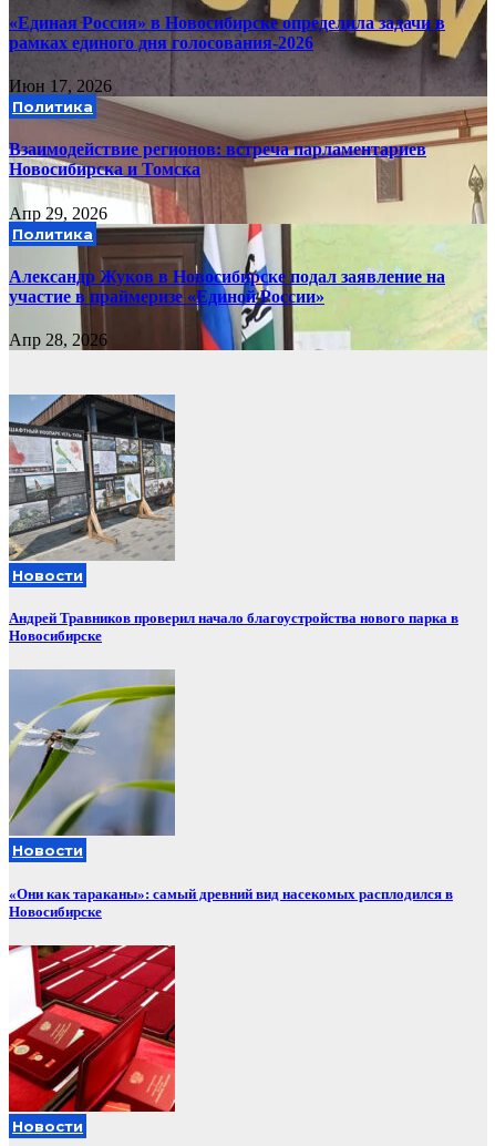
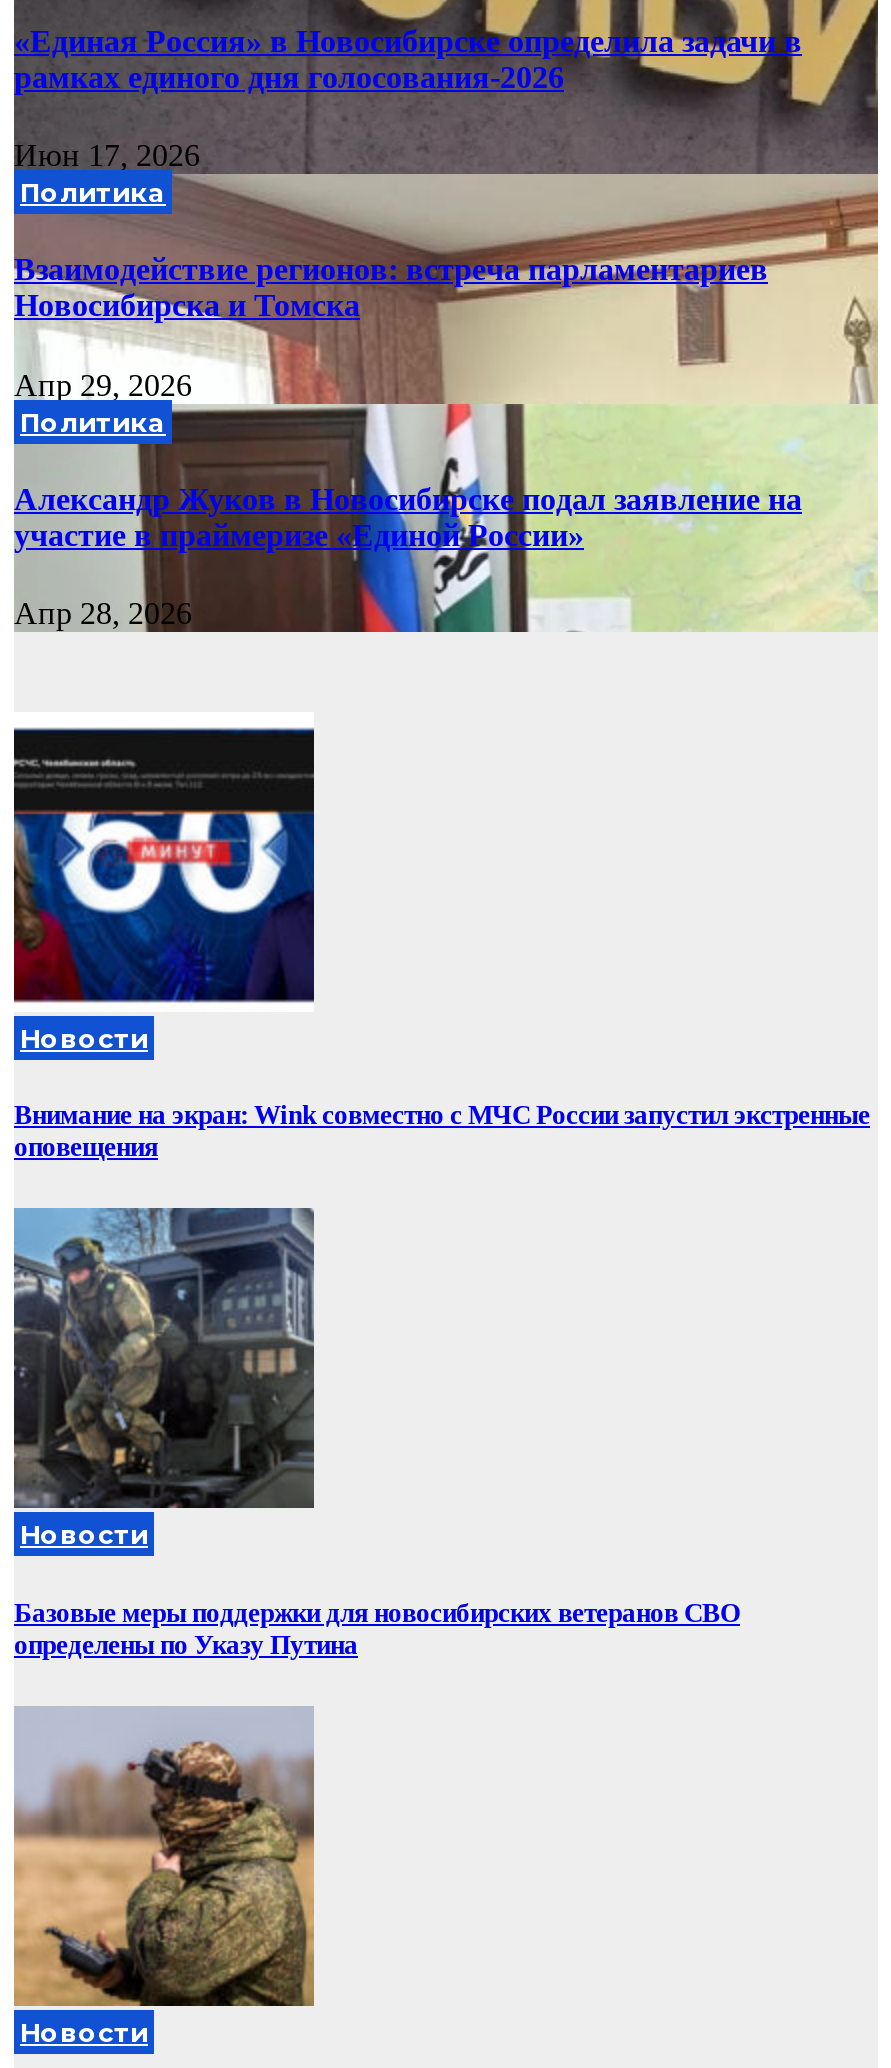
[8,393,176,562] [image] -> [12,712,316,1014] [image]
[9,610,458,644] Андрей Травников проверил начало благоустройства нового парка в | Новосибирске -> [14,1101,870,1163] Внимание на экран: Wink совместно с МЧС России запустил экстренные | оповещения
[9,671,176,837] [image] -> [14,1208,316,1510] [image]
[9,885,453,919] «Они как тараканы»: самый древний вид насекомых расплодился в | Новосибирске -> [14,1597,740,1659] Базовые меры поддержки для новосибирских ветеранов СВО | определены по Указу Путина
[8,944,176,1113] [image] -> [12,1706,316,2008] [image]

